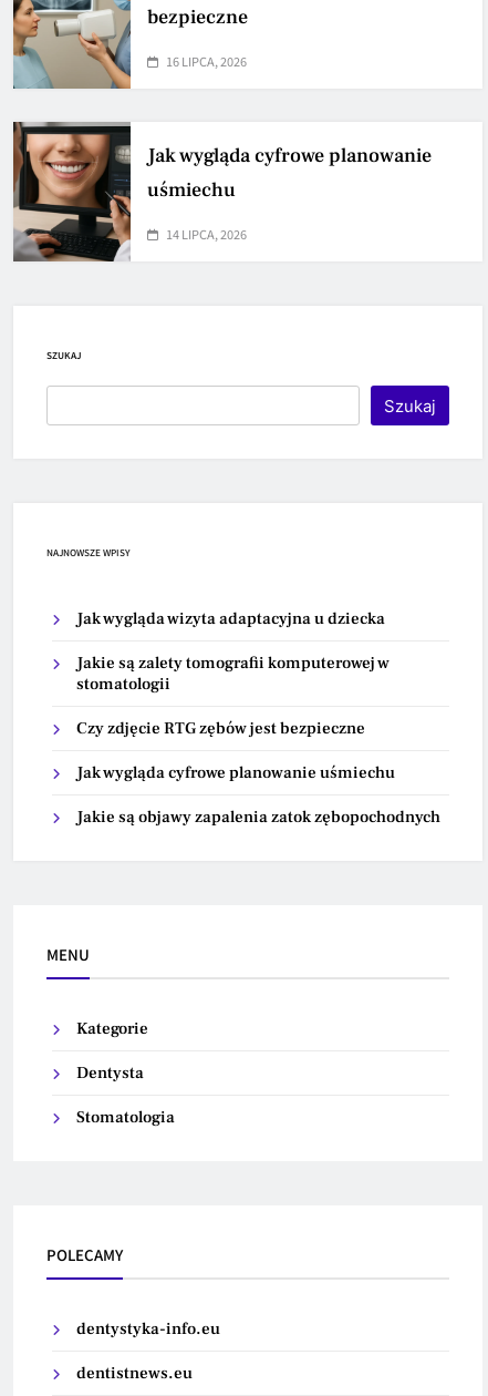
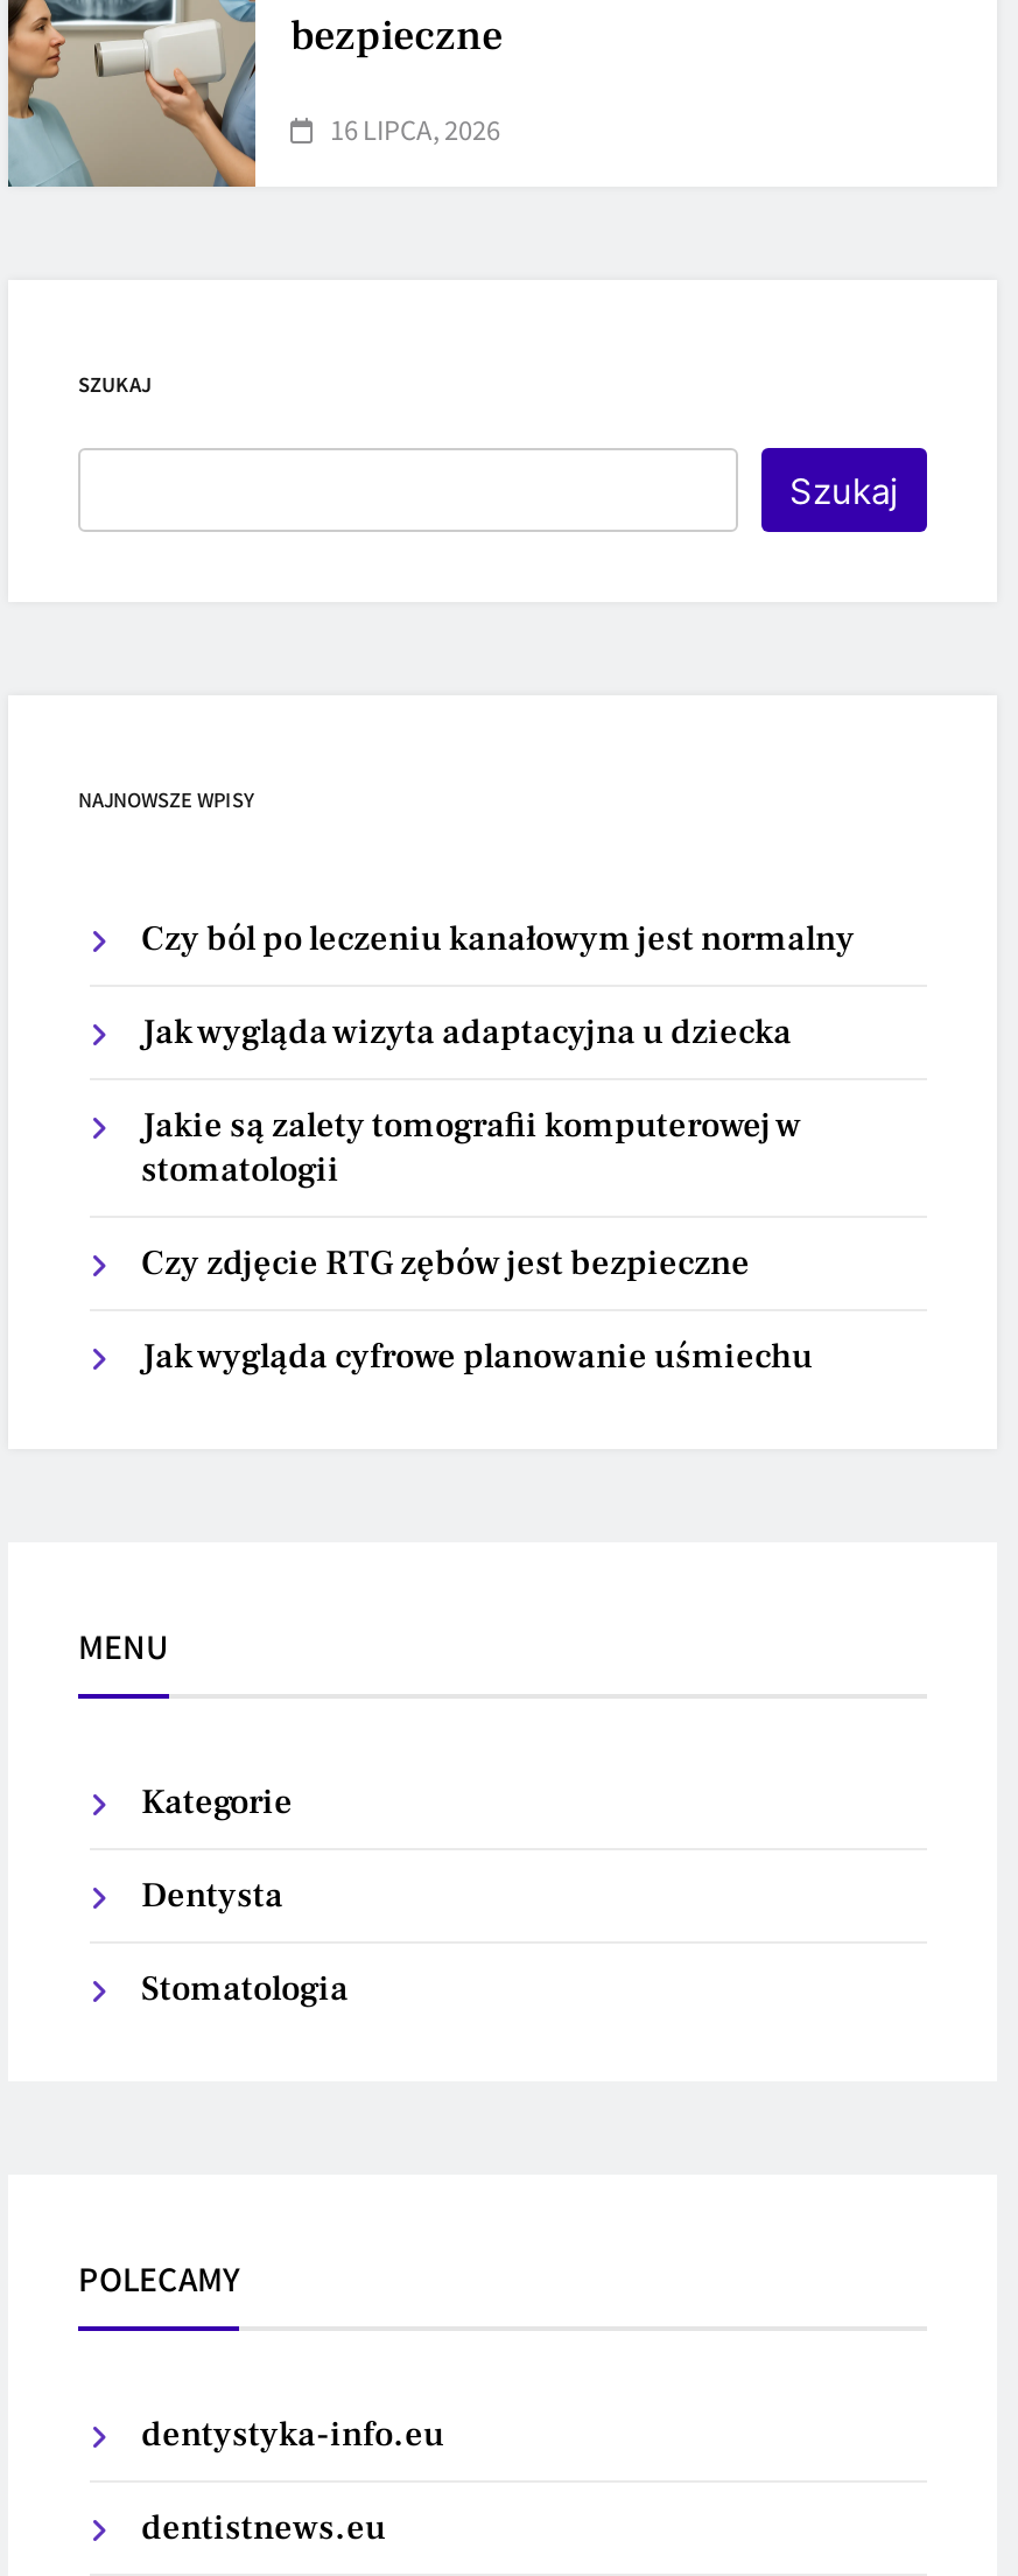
[12,121,432,261] [image] | Jak wygląda cyfrowe planowanie | uśmiechu | 14 LIPCA, 2026 -> none
none -> [141,917,855,962] Czy ból po leczeniu kanałowym jest normalny
[76,807,440,828] Jakie są objawy zapalenia zatok zębopochodnych -> none

